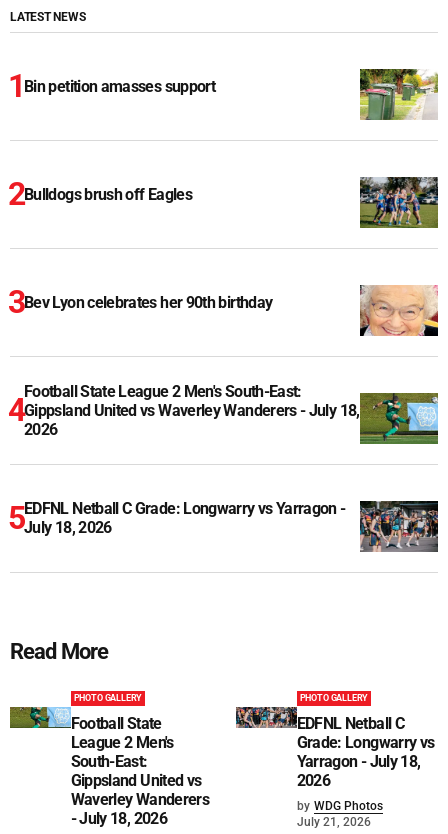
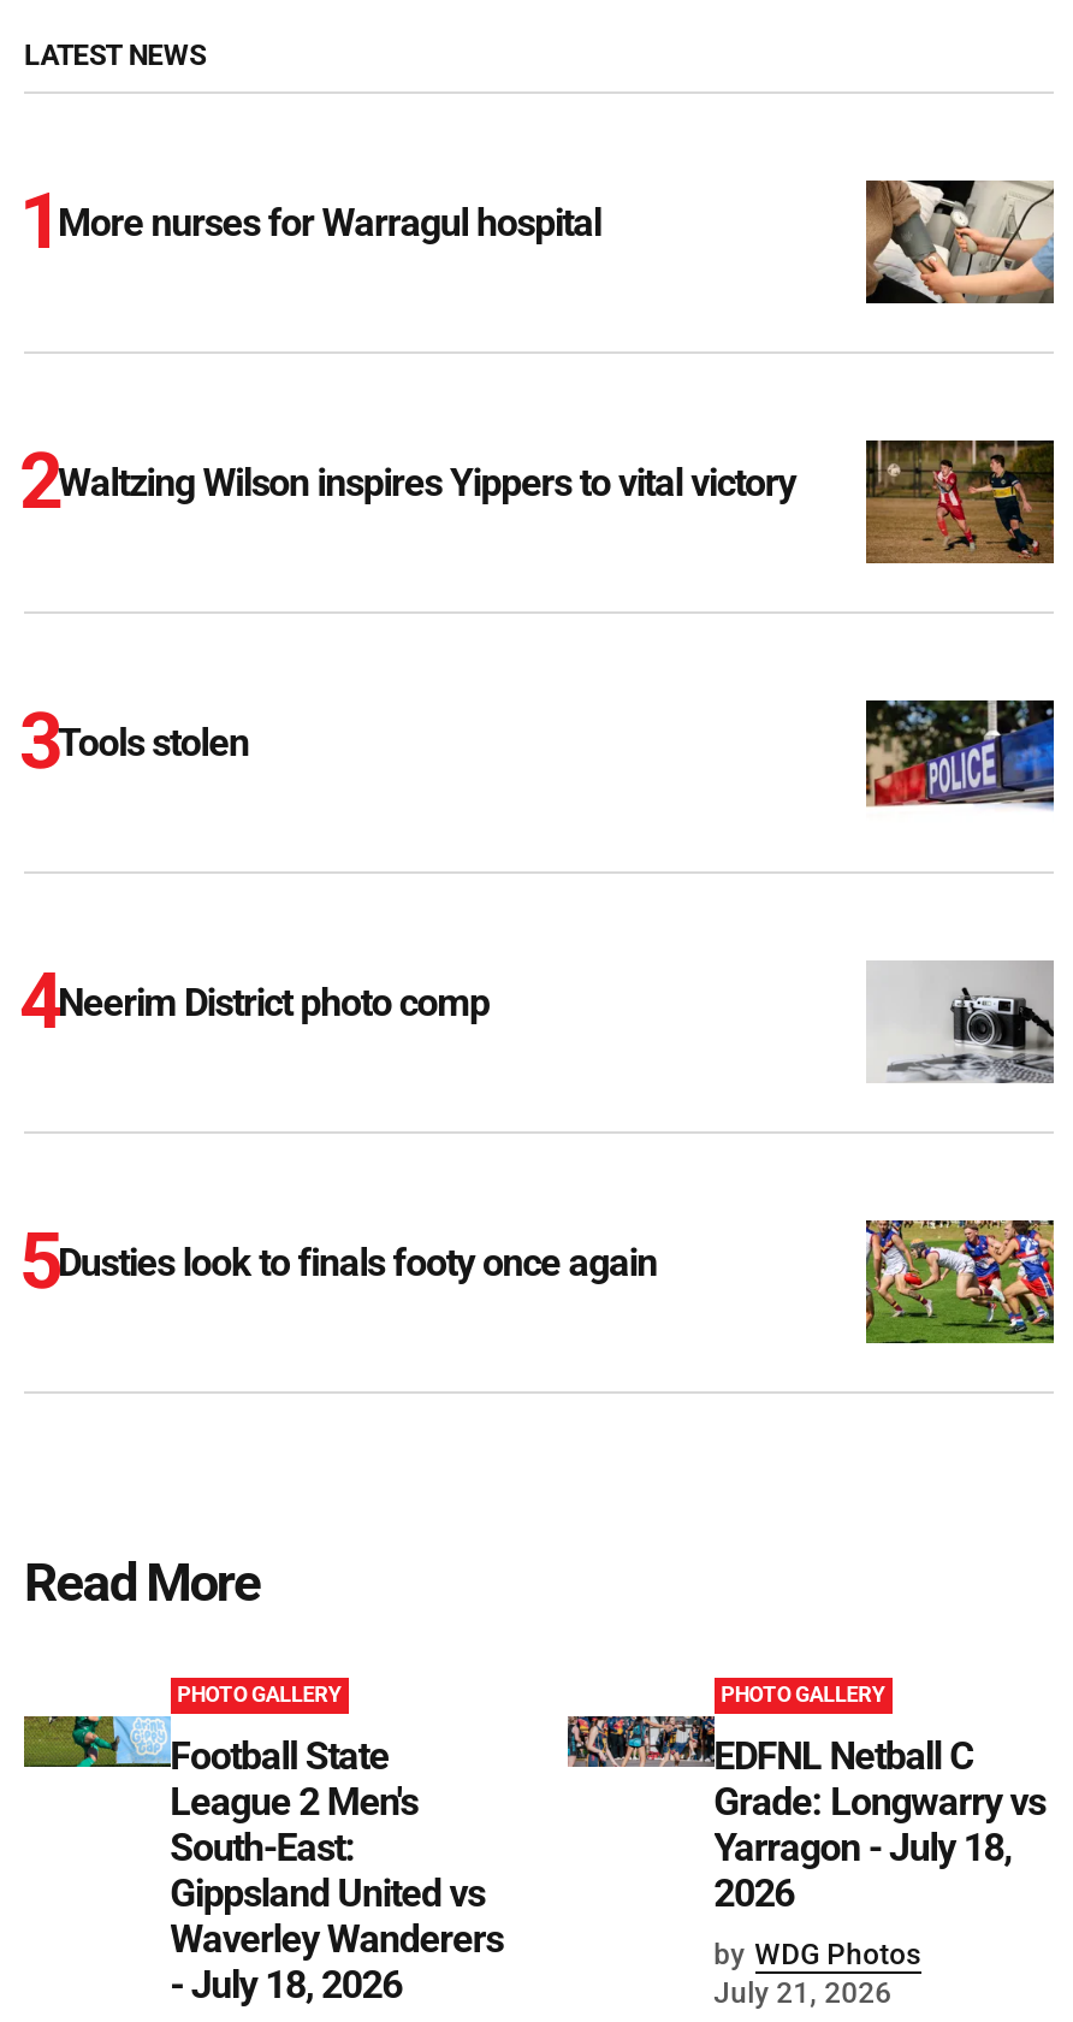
[359,68,438,121] [image] -> [864,178,1056,306] [image]
[24,77,215,96] Bin petition amasses support -> [58,200,601,246] More nurses for Warragul hospital
[359,176,439,228] [image] -> [866,438,1056,563] [image]
[24,185,192,204] Bulldogs brush off Eagles -> [58,460,795,505] Waltzing Wilson inspires Yippers to vital victory
[359,285,439,337] [image] -> [864,698,1056,823] [image]
[24,293,272,312] Bev Lyon celebrates her 90th birthday -> [58,720,249,765] Tools stolen
[24,382,360,439] Football State League 2 Men's South-East: | Gippsland United vs Waverley Wanderers - July 18, | 2026 -> [58,980,489,1025] Neerim District photo comp
[359,392,439,445] [image] -> [866,960,1056,1086] [image]
[24,499,346,537] EDFNL Netball C Grade: Longwarry vs Yarragon - | July 18, 2026 -> [58,1240,657,1285] Dusties look to finals footy once again
[359,500,439,553] [image] -> [864,1218,1056,1346] [image]

